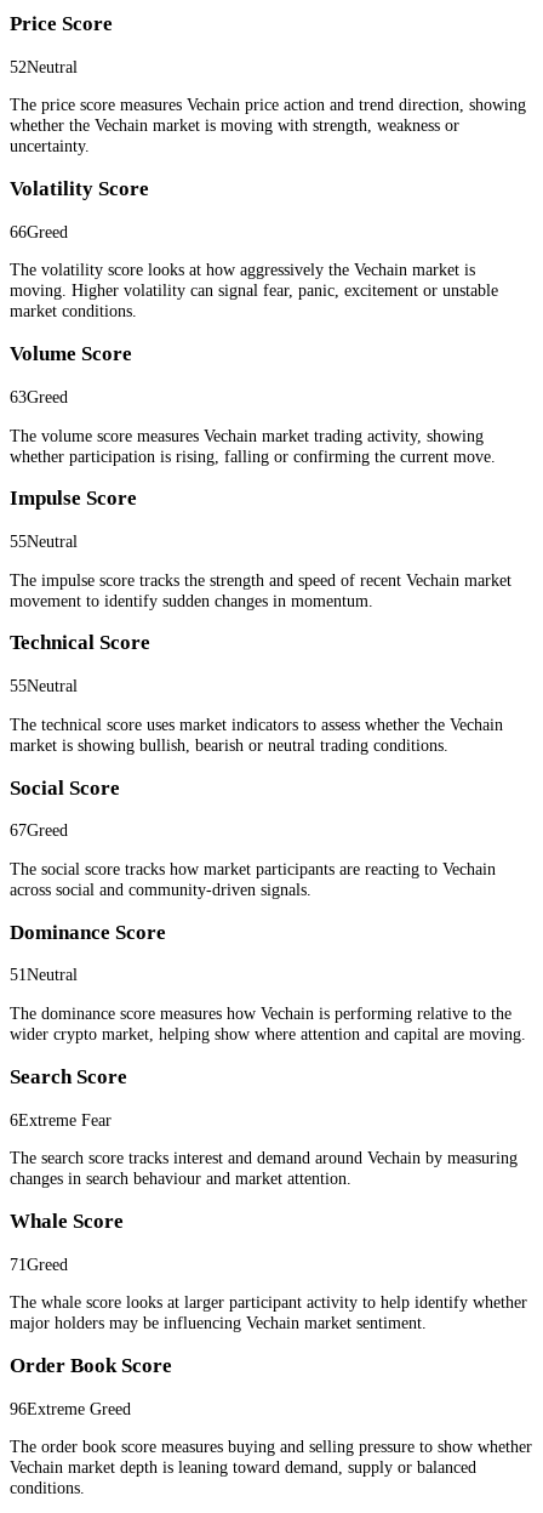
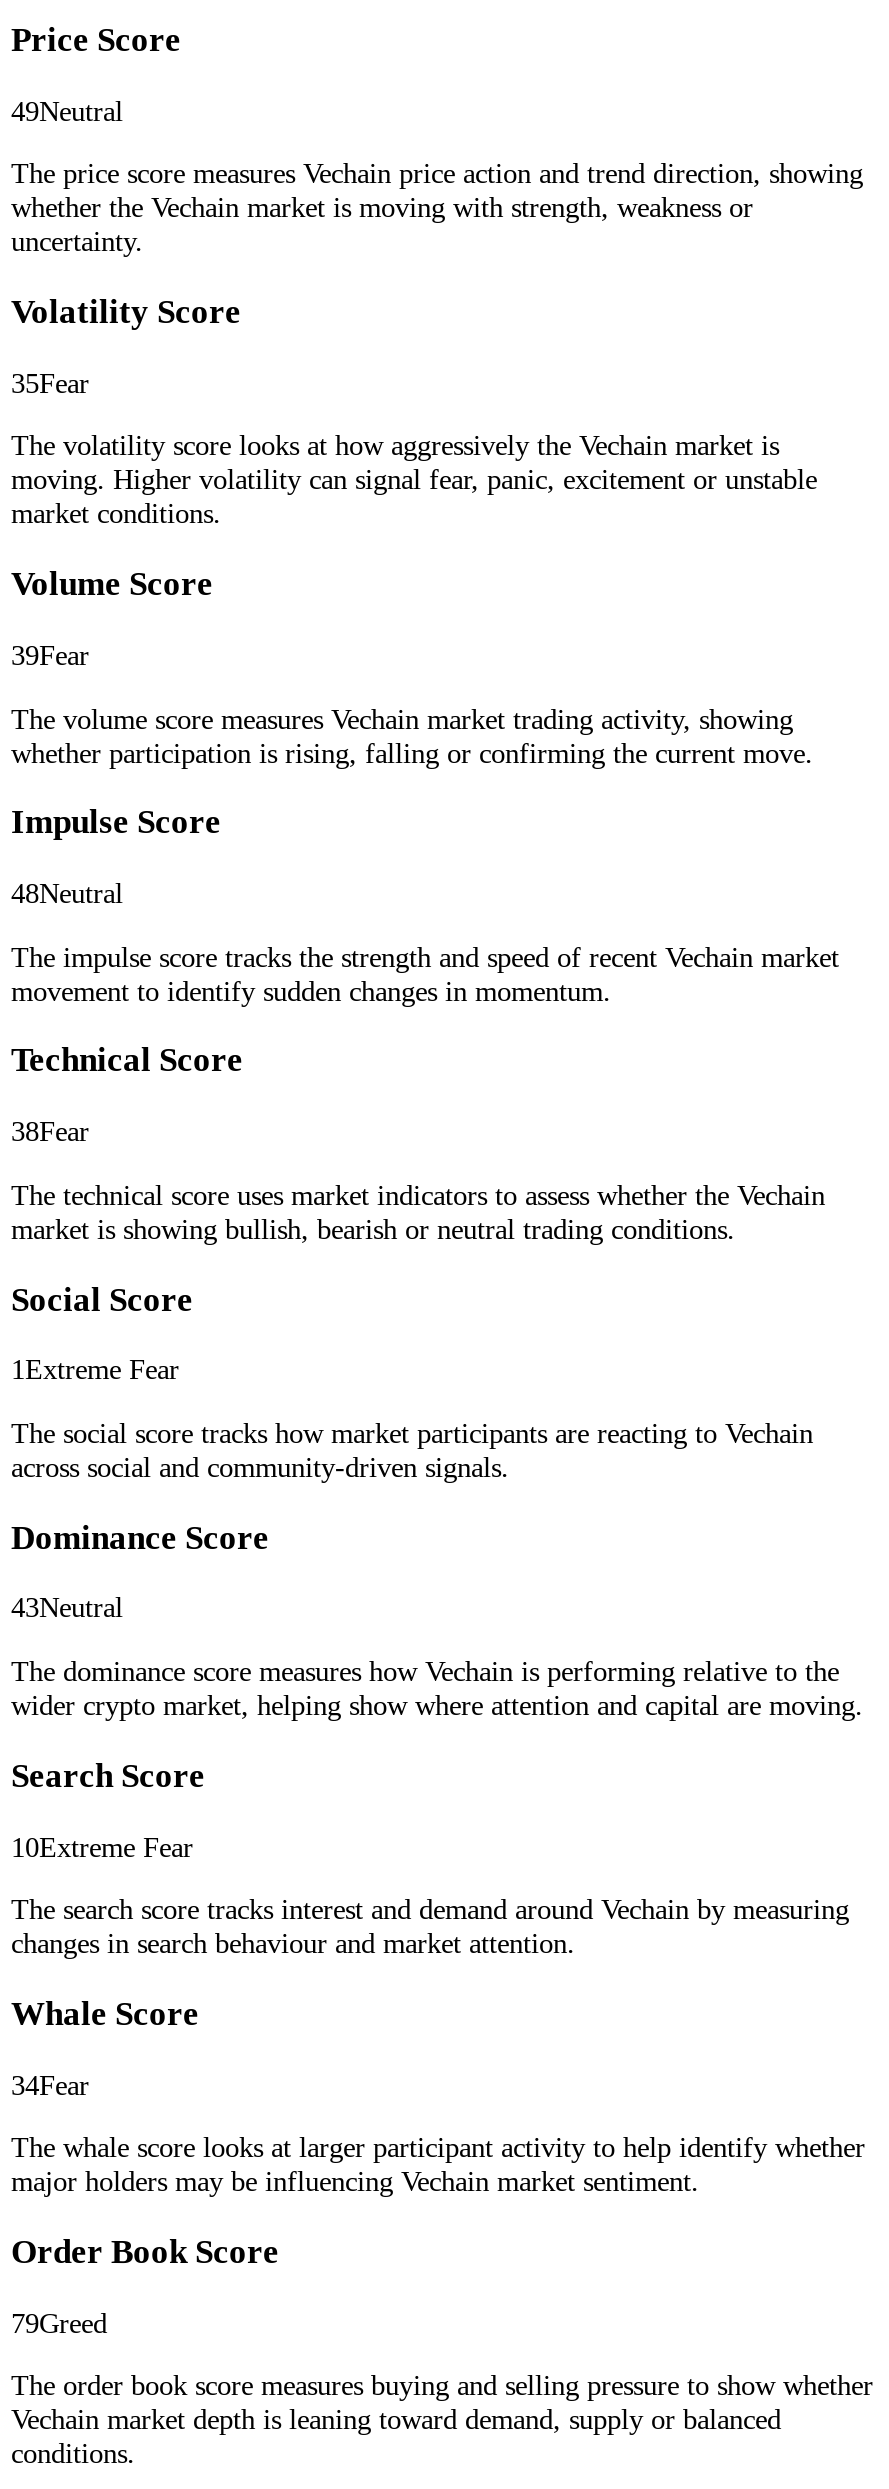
[10,57,78,76] 52Neutral -> [11,95,123,127] 49Neutral
[10,222,68,241] 66Greed -> [11,367,89,399] 35Fear
[10,387,68,407] 63Greed -> [11,639,89,671] 39Fear
[10,532,78,551] 55Neutral -> [11,877,123,909] 48Neutral
[10,676,78,696] 55Neutral -> [11,1116,89,1148] 38Fear
[10,821,68,840] 67 Greed -> [11,1354,179,1386] 1 Extreme Fear
[10,965,78,984] 51Neutral -> [11,1592,123,1624] 43Neutral
[10,1110,112,1129] 6Extreme Fear -> [11,1830,193,1862] 10Extreme Fear
[10,1254,68,1273] 71Greed -> [11,2068,89,2100] 34Fear
[10,1399,131,1418] 96Extreme Greed -> [11,2306,107,2338] 79Greed

